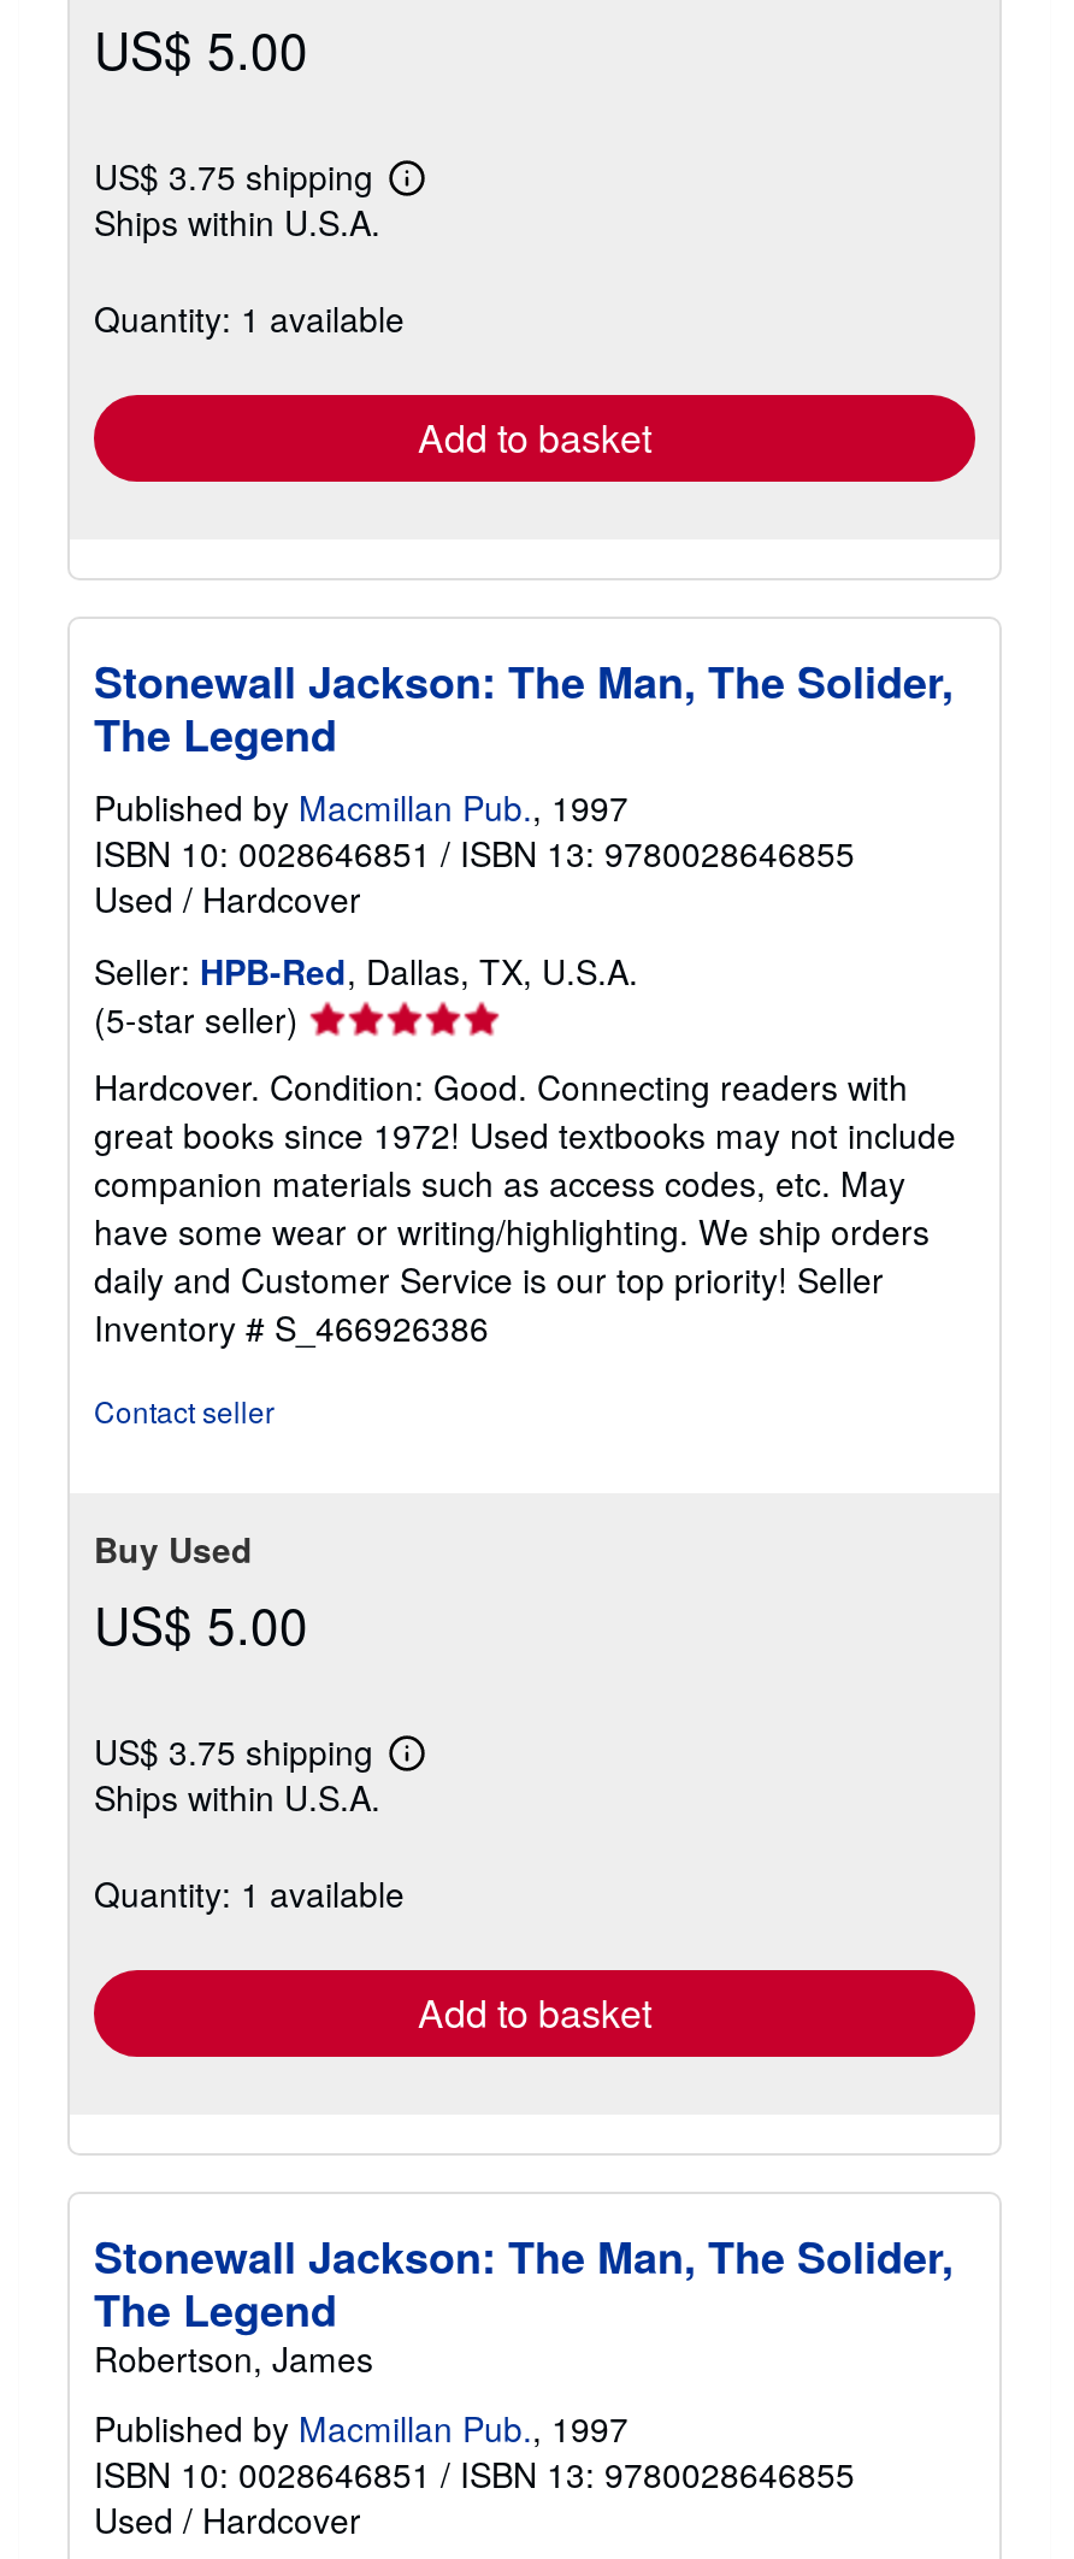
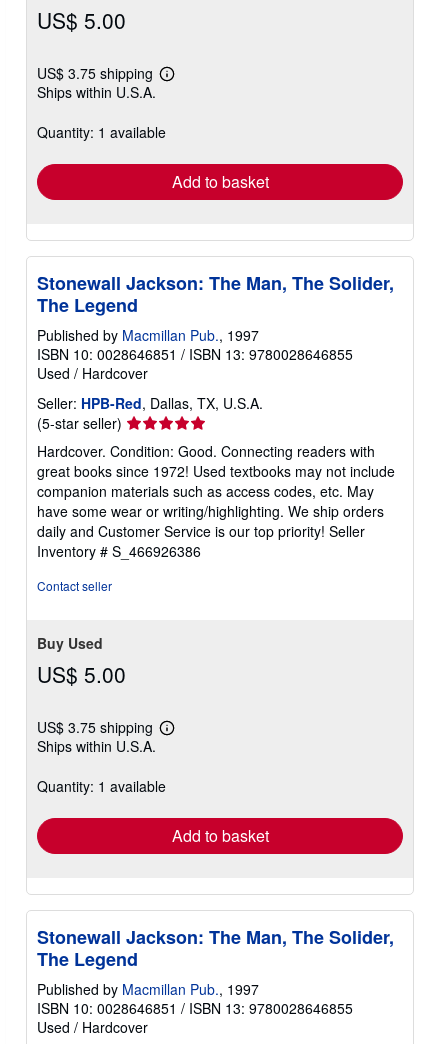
[94,2333,373,2381] Robertson, James -> none

